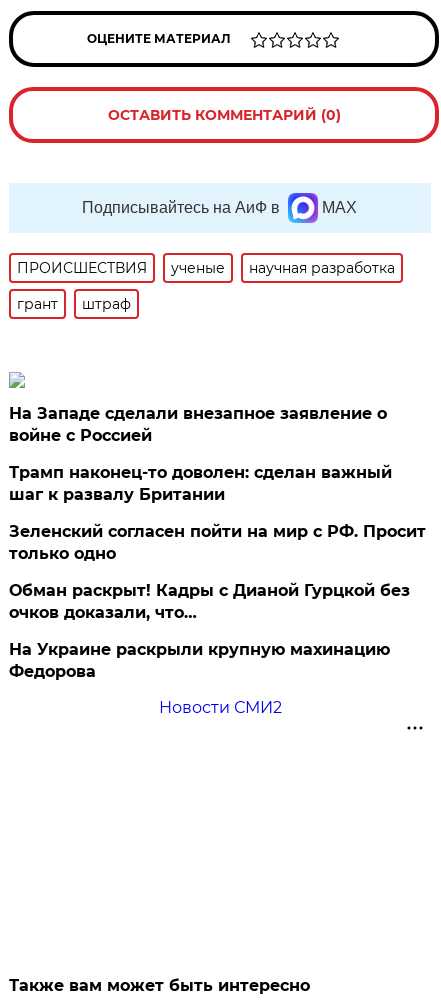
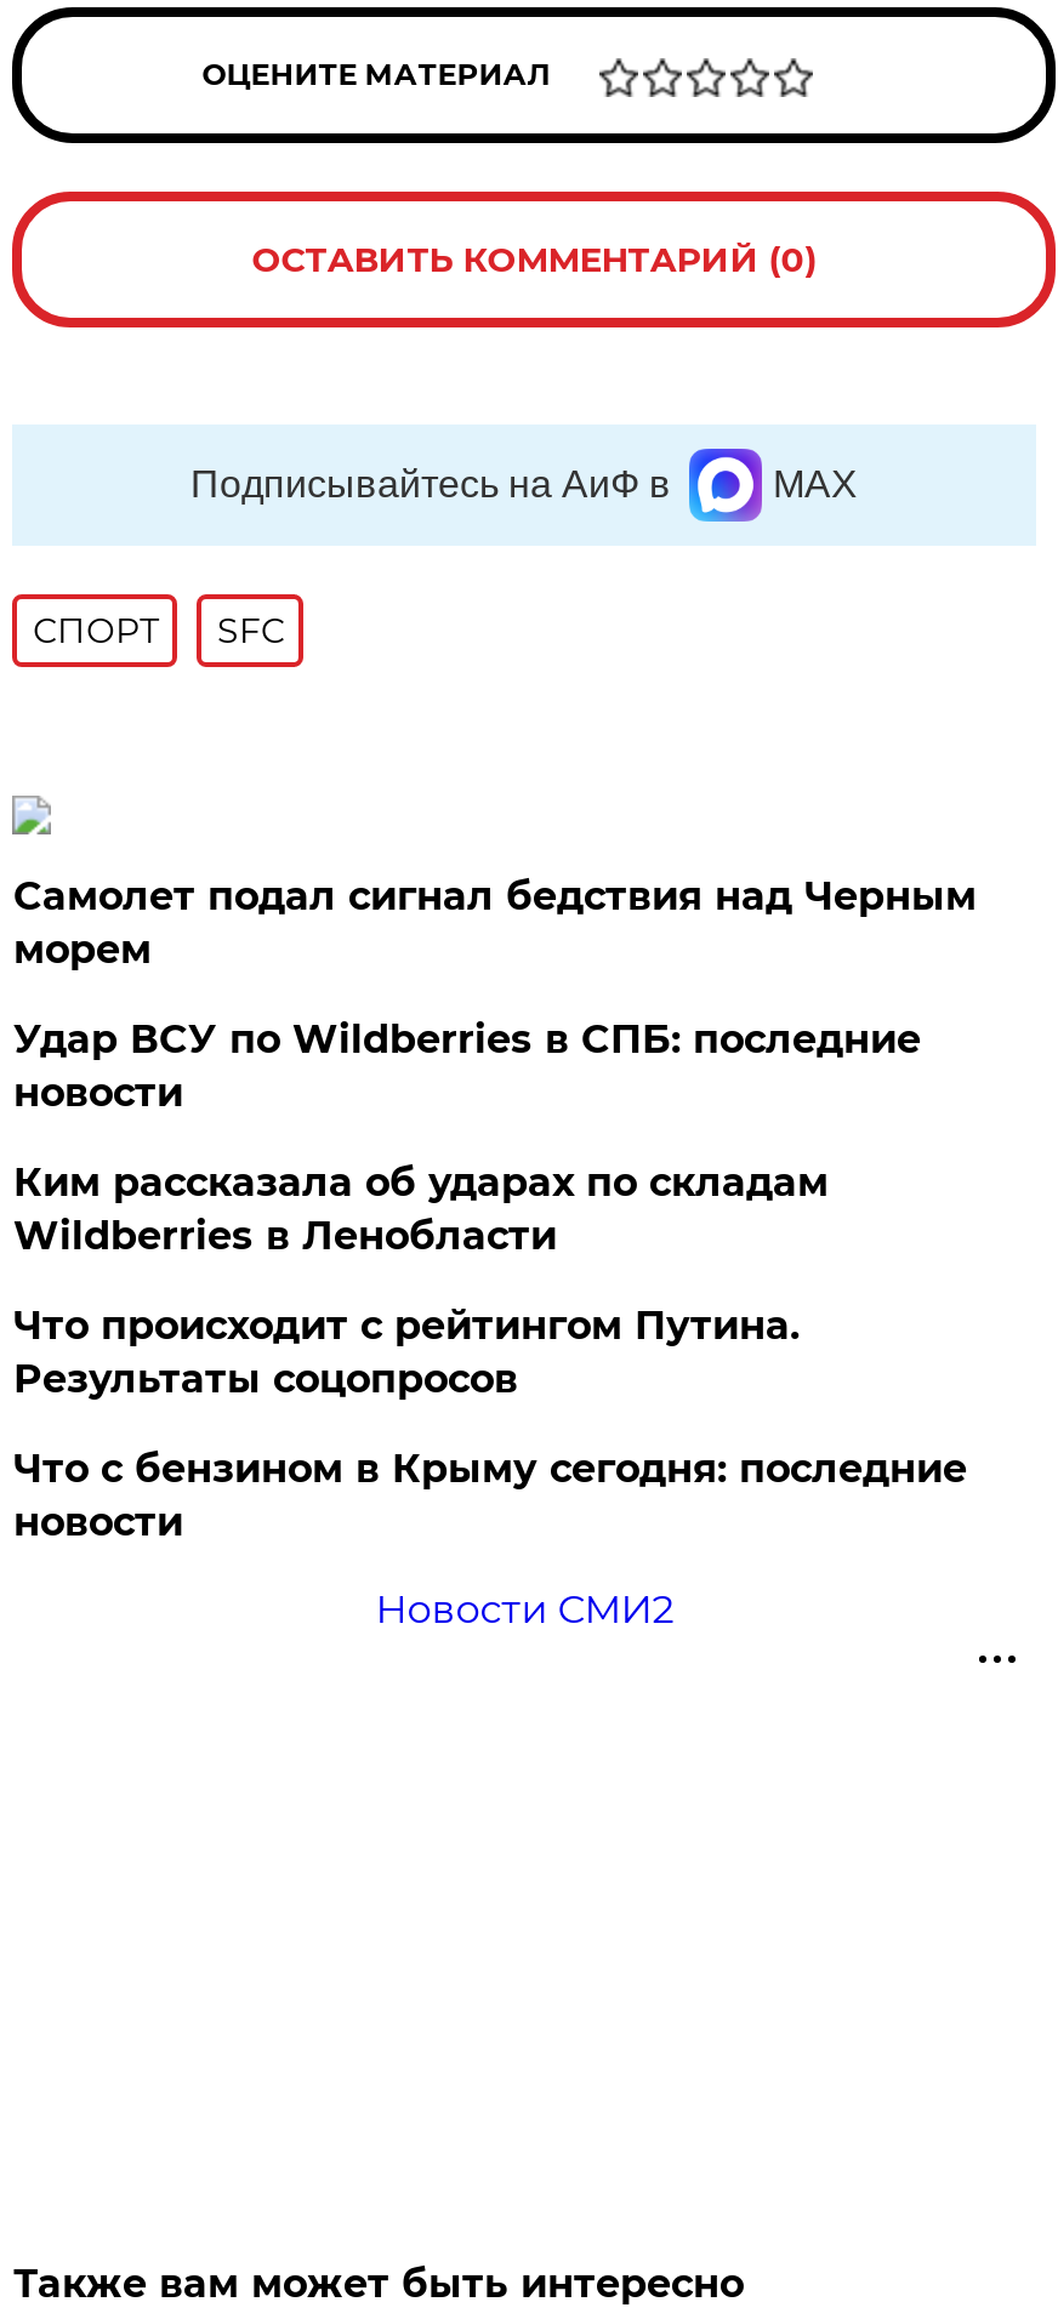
[17,259,395,313] ПРОИСШЕСТВИЯ | ученые | научная разработка | грант | штраф -> [33,609,285,653] СПОРТ | SFC
[9,404,426,681] На Западе сделали внезапное заявление о | войне с Россией | Трамп наконец-то доволен: сделан важный | шаг к развалу Британии | Зеленский согласен пойти на мир с РФ. Просит | только одно | Обман раскрыт! Кадры с Дианой Гурцкой без | очков доказали, что… | На Украине раскрыли крупную махинацию | Федорова -> [13,873,976,1545] Самолет подал сигнал бедствия над Черным | морем | Удар ВСУ по Wildberries в СПБ: последние | новости | Ким рассказала об ударах по складам | Wildberries в Ленобласти | Что происходит с рейтингом Путина. | Результаты соцопросов | Что с бензином в Крыму сегодня: последние | новости

